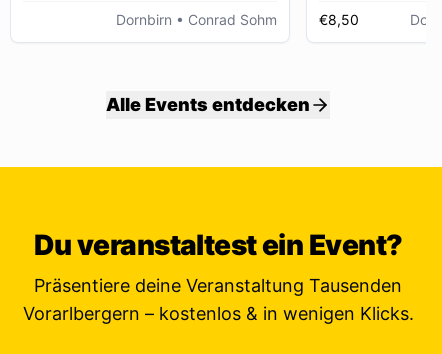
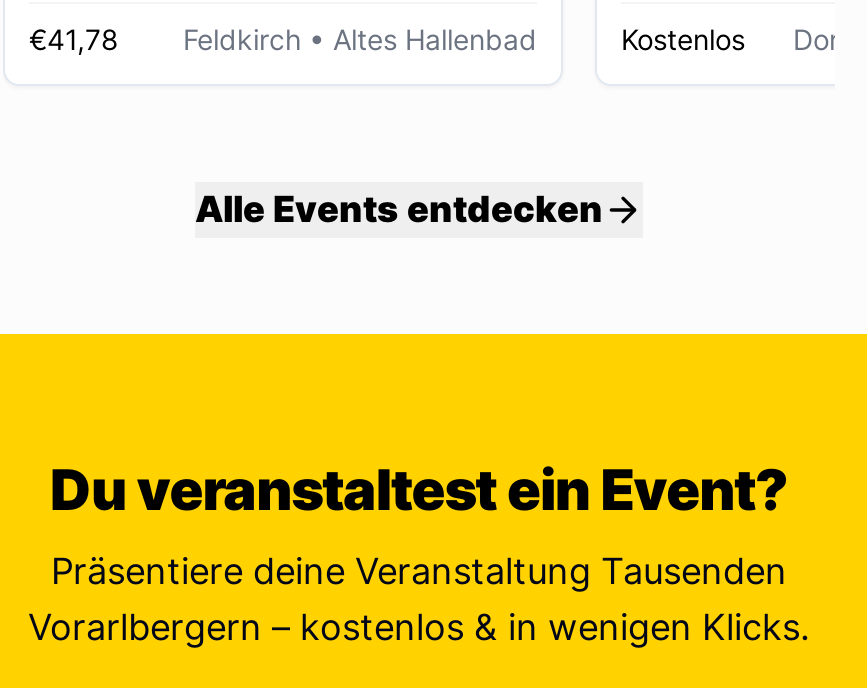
[116,11,277,28] Dornbirn • Conrad Sohm -> [29,22,537,56] €41,78 | Feldkirch • Altes Hallenbad
[319,11,359,28] €8,50 -> [621,22,745,56] Kostenlos

